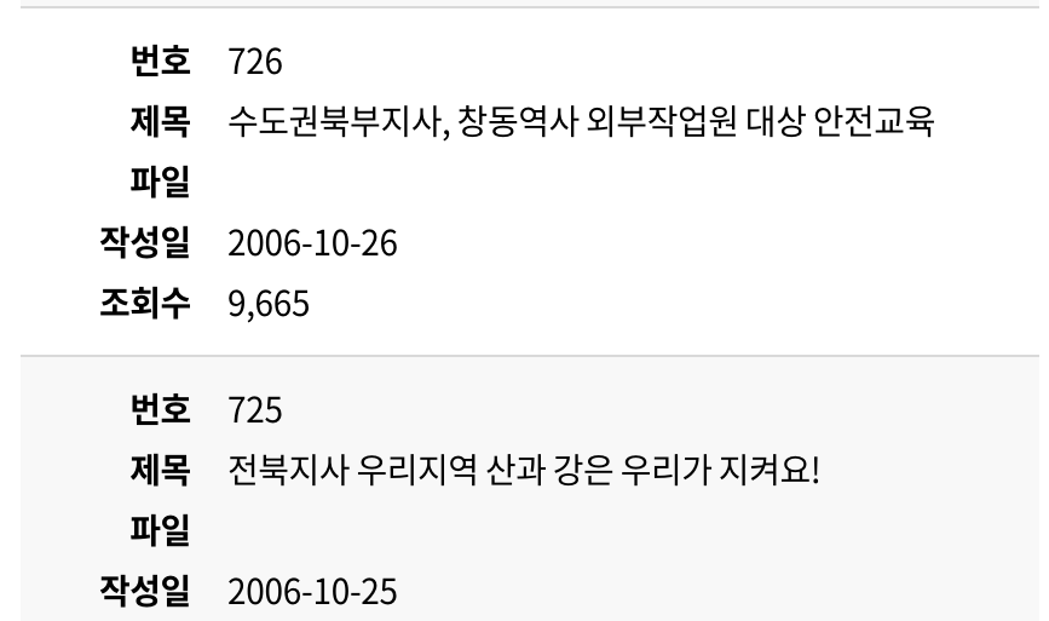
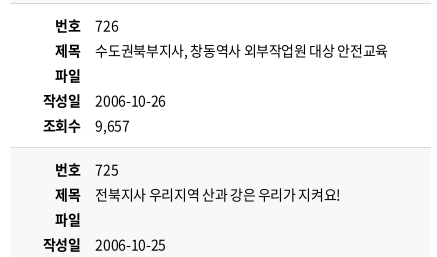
[99,277,310,326] 조회수 9,665 -> [42,115,130,135] 조회수 9,657

